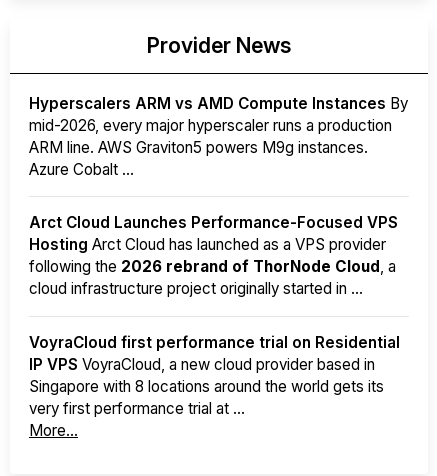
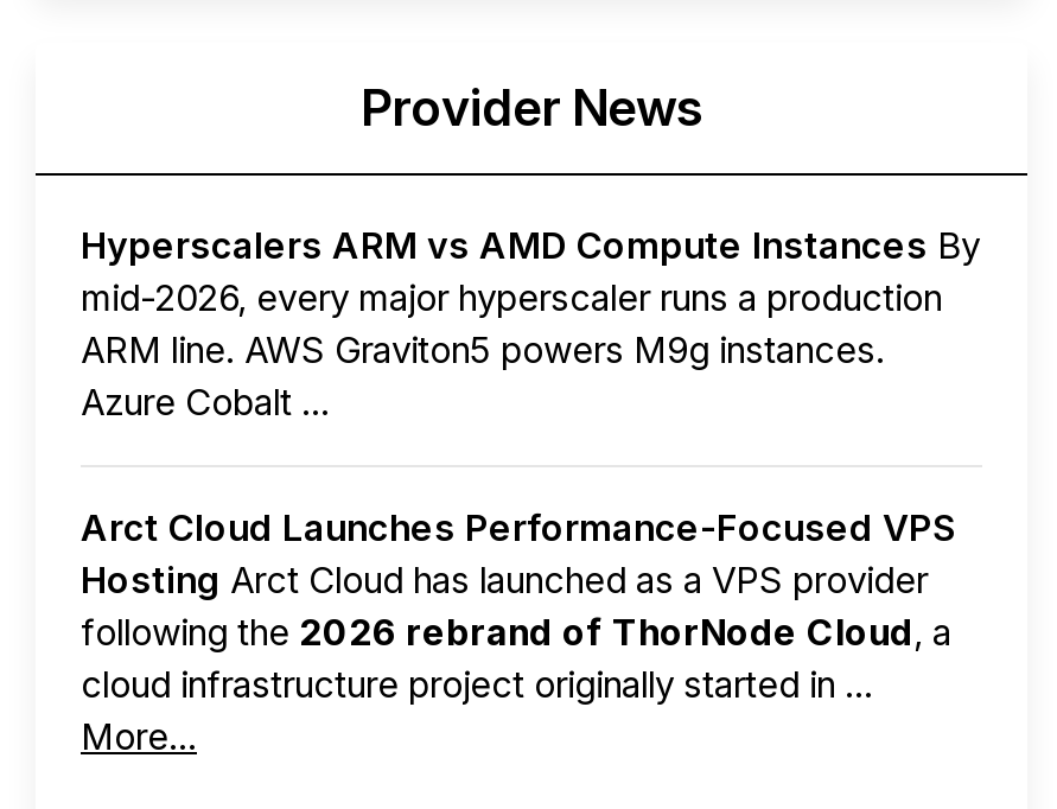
[29,333,400,418] VoyraCloud first performance trial on Residential | IP VPS VoyraCloud, a new cloud provider based in | Singapore with 8 locations around the world gets its | very first performance trial at ... -> none

